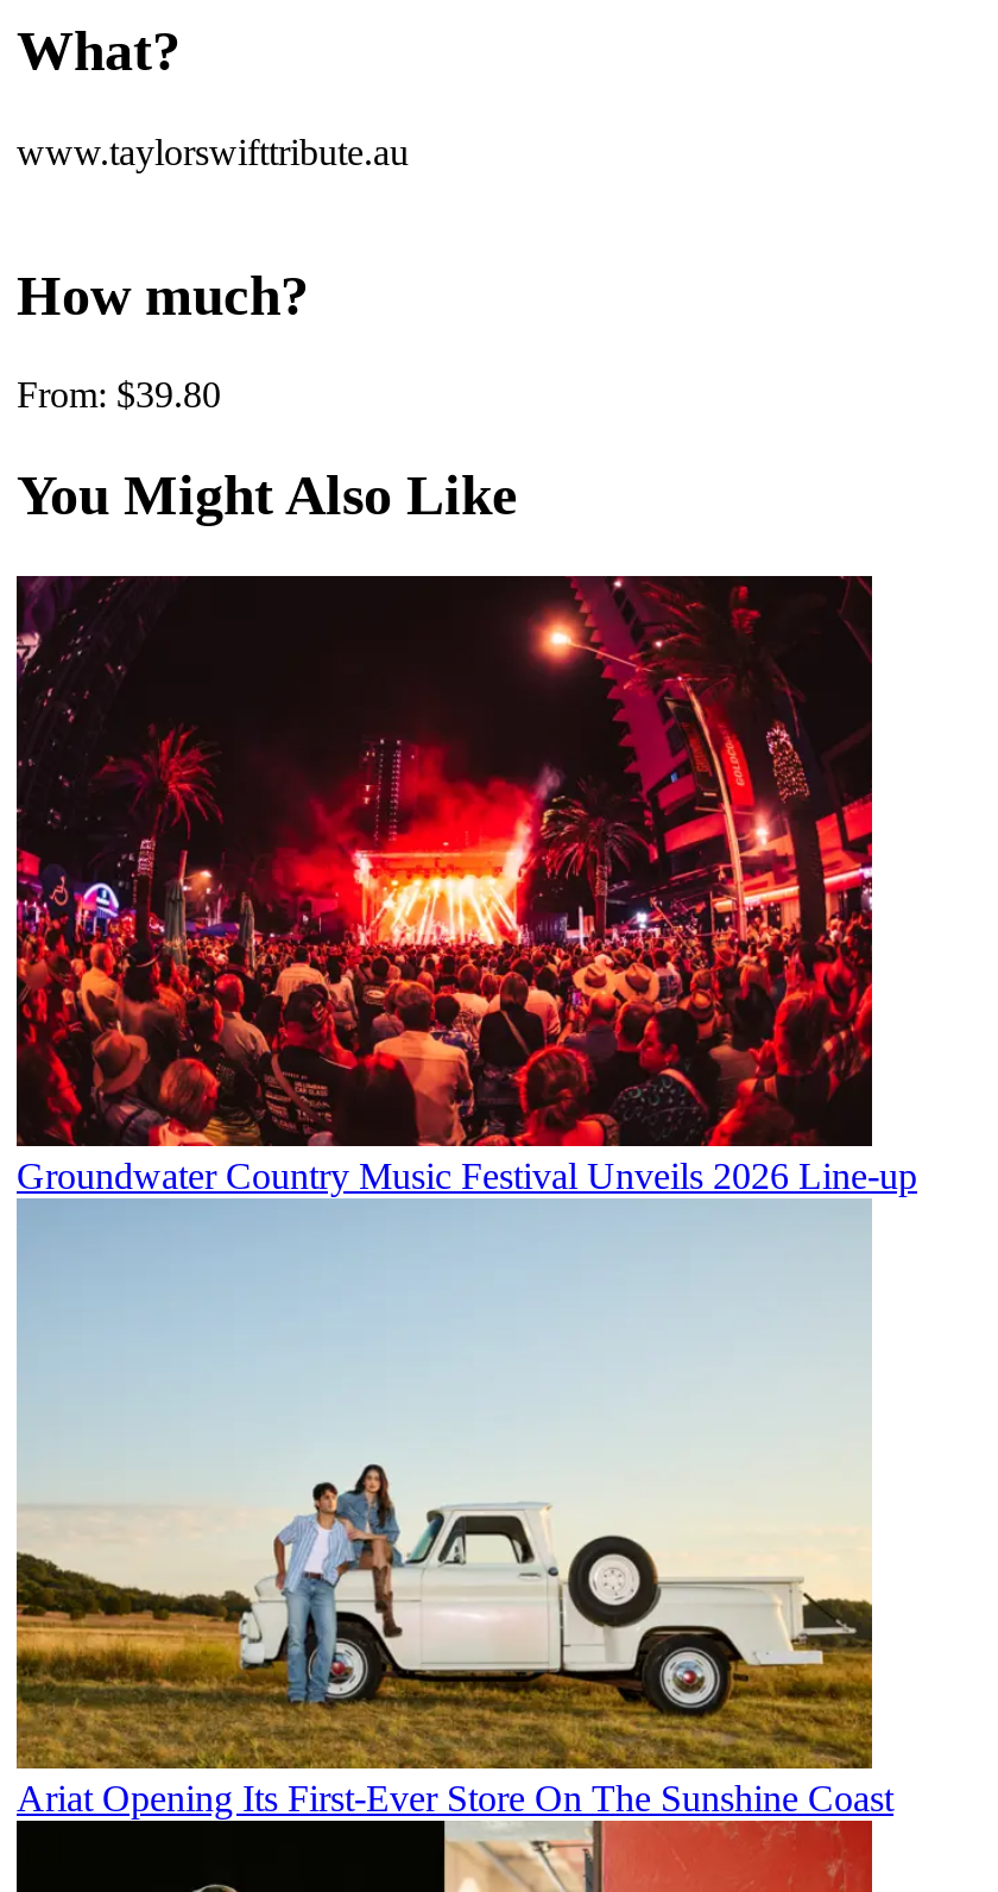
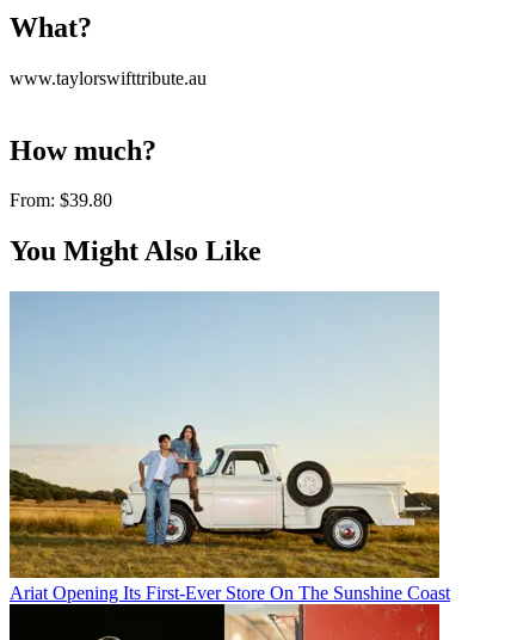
[14,574,917,1196] [image] | Groundwater Country Music Festival Unveils 2026 Line-up -> none

